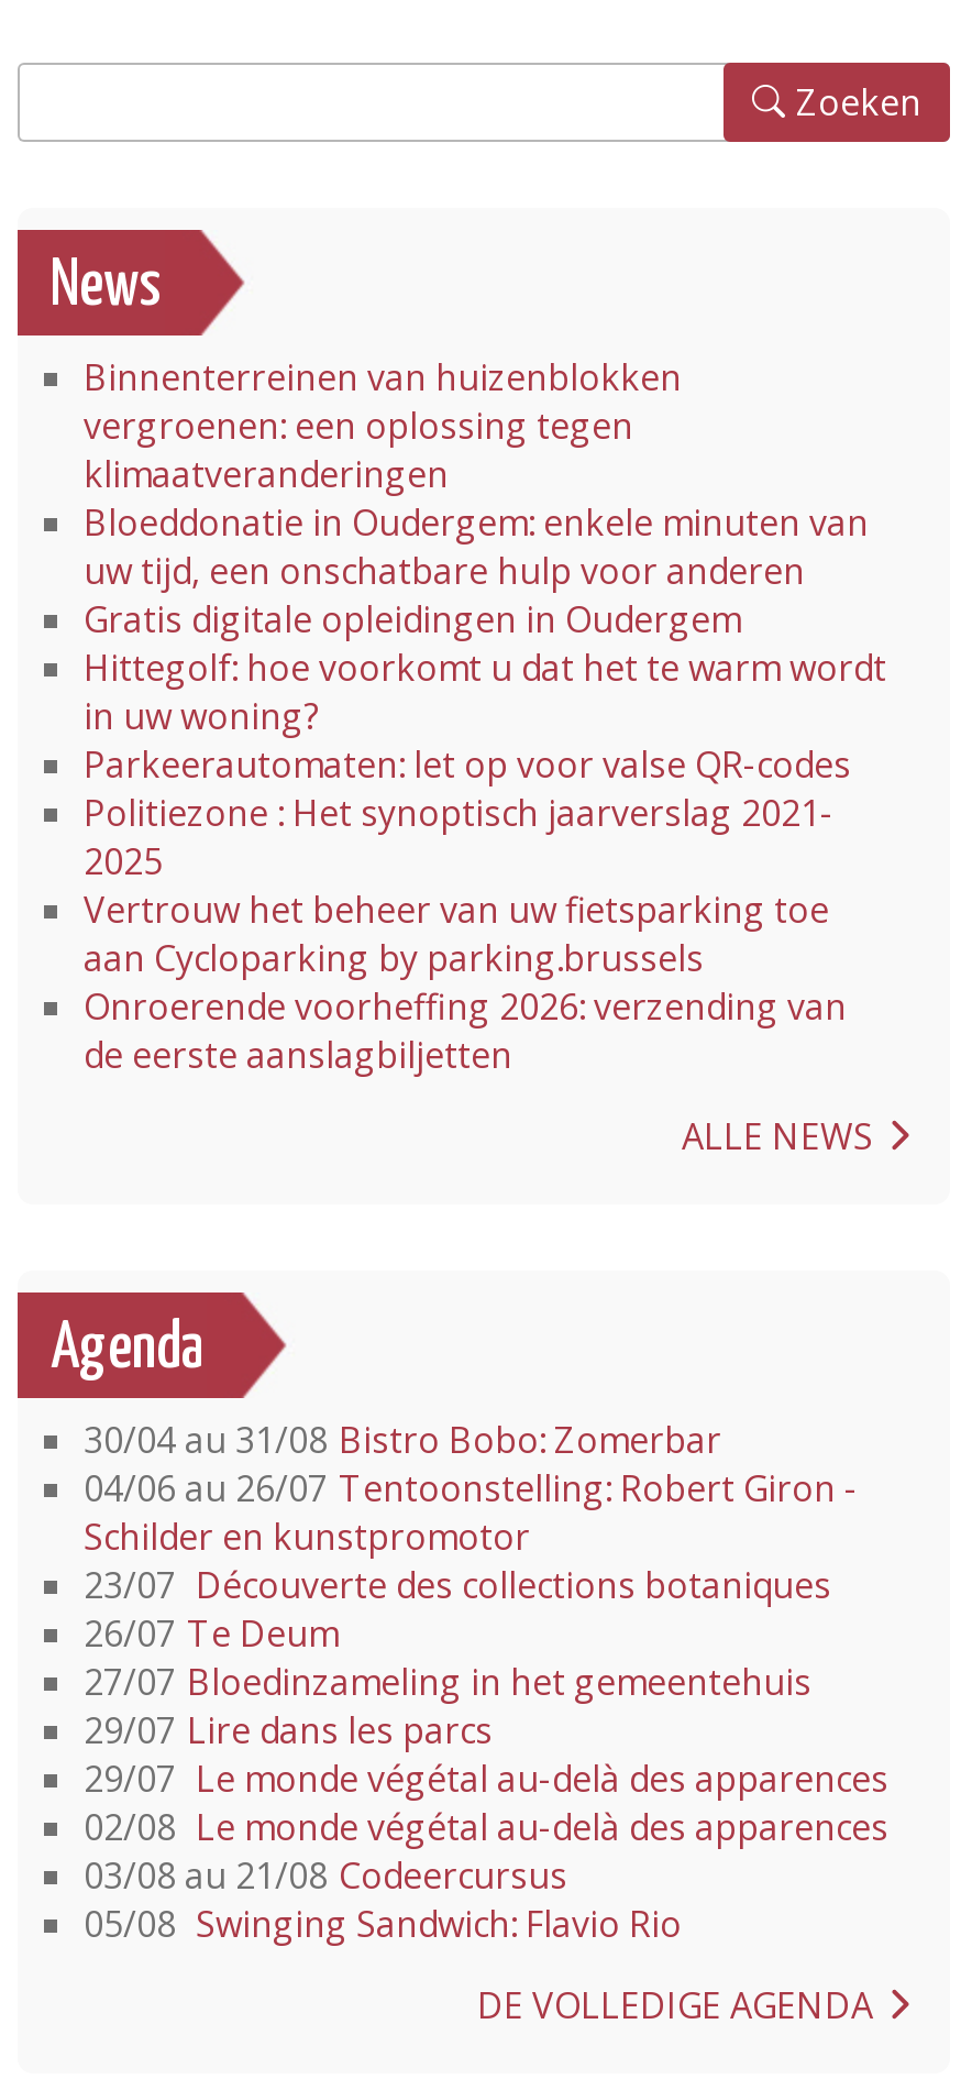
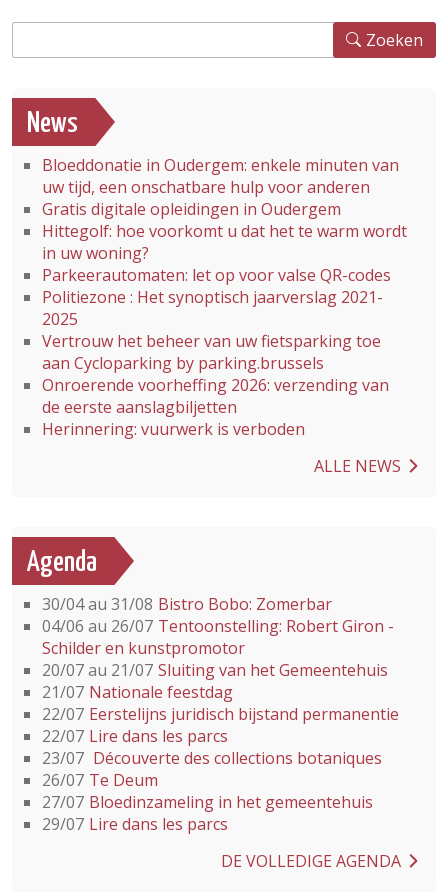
[84,352,682,497] Binnenterreinen van huizenblokken | vergroenen: een oplossing tegen | klimaatveranderingen -> none
moved [84,497,886,1078] -> [42,154,407,418]: Bloeddonatie in Oudergem: enkele minuten van | uw tijd, een onschatbare hulp voor anderen | Gratis digitale opleidingen in Oudergem | ... | Onroerende voorheffing 2026: verzending van | de eerste aanslagbiljetten
none -> [42,418,305,440] Herinnering: vuurwerk is verboden
none -> [42,659,399,747] 20/07 au 21/07 Sluiting van het Gemeentehuis | 21/07 Nationale feestdag | 22/07 Eerstelijns juridisch bijstand permanentie | 22/07 Lire dans les parcs
moved [84,1560,831,1754] -> [42,747,382,835]: 23/07 Découverte des collections botaniques | 26/07 Te Deum | 27/07 Bloedinzameling in het gemeentehuis | 29/07 Lire dans les parcs
[84,1754,888,1947] 29/07 Le monde végétal au-delà des apparences | 02/08 Le monde végétal au-delà des apparences | 03/08 au 21/08 Codeercursus | 05/08 Swinging Sandwich: Flavio Rio -> none

